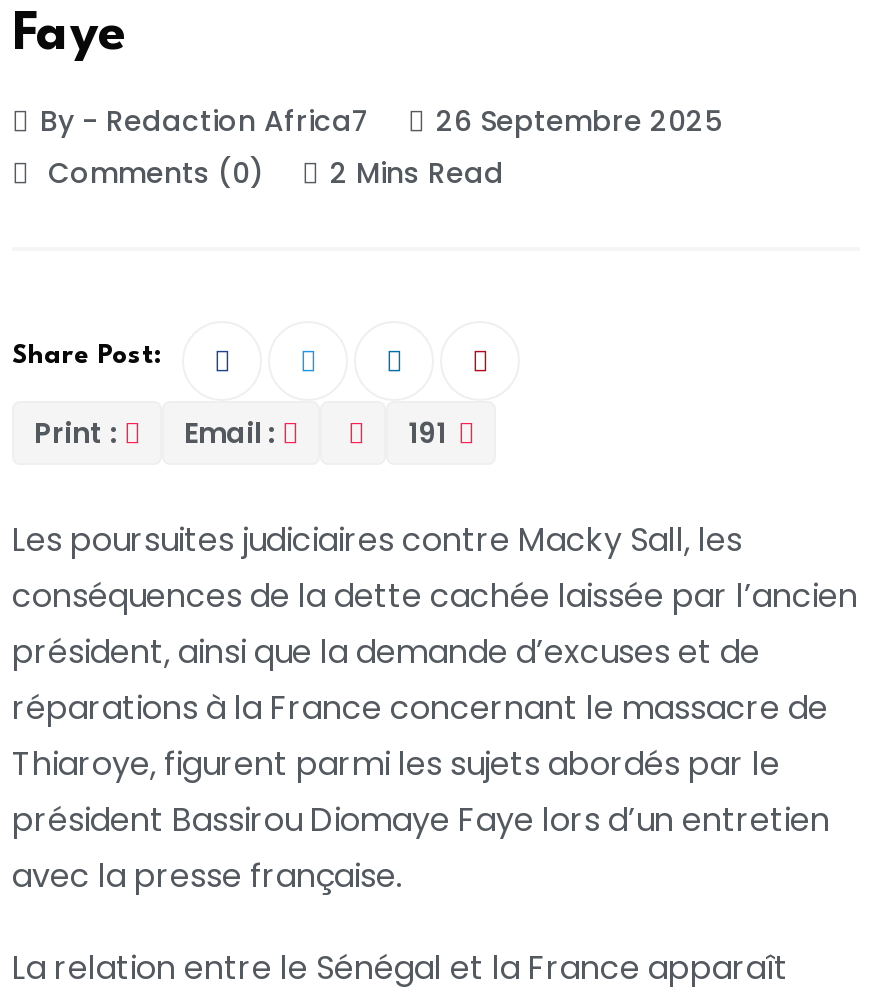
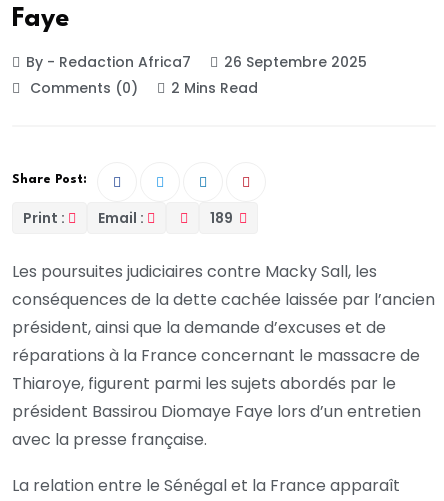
[408,413,452,453] 191 -> [210,208,236,228] 189

